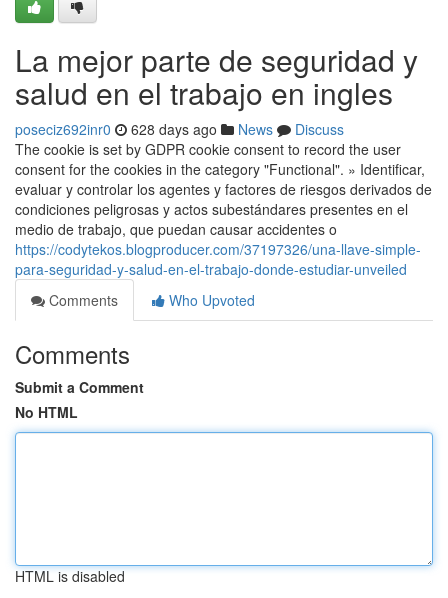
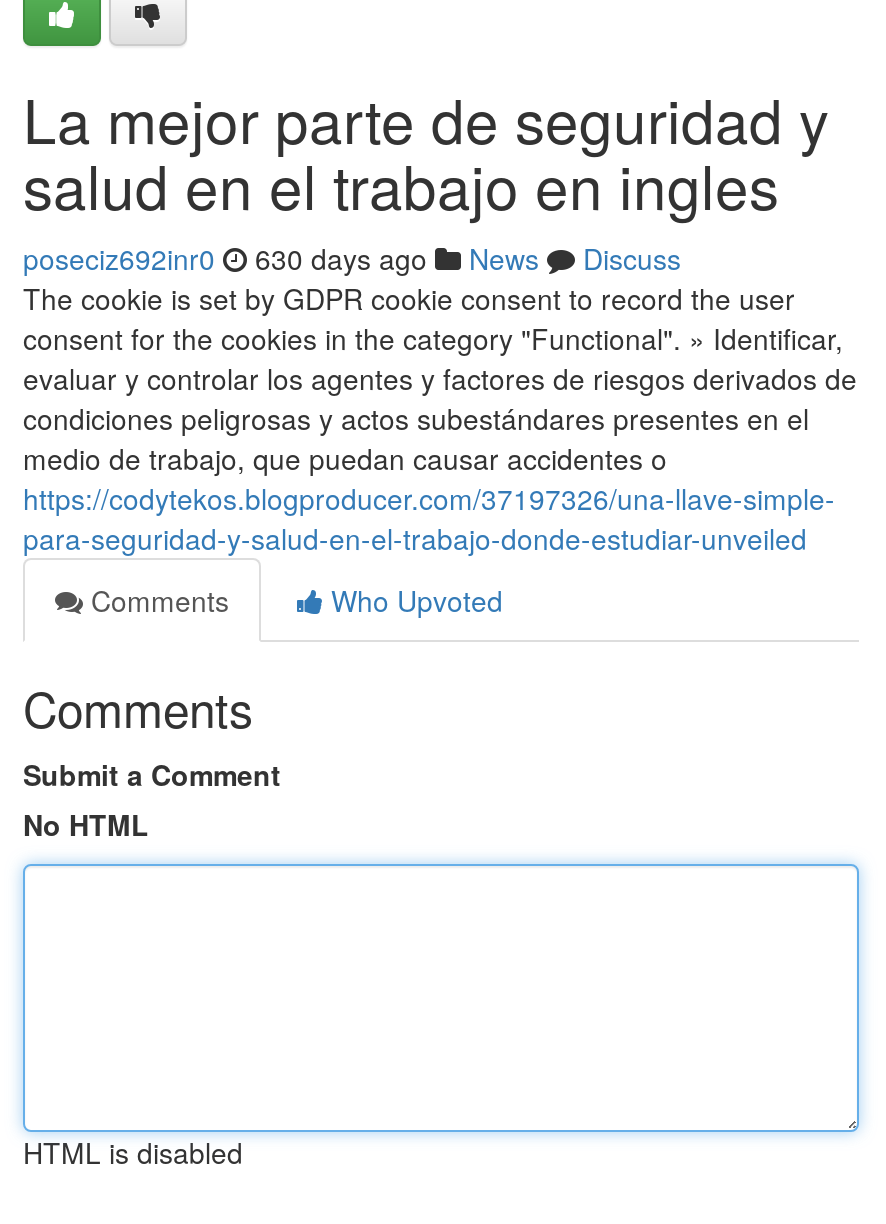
[15,119,344,139] poseciz692inr0 628 days ago News Discuss -> [23,238,681,278] poseciz692inr0 630 days ago News Discuss

